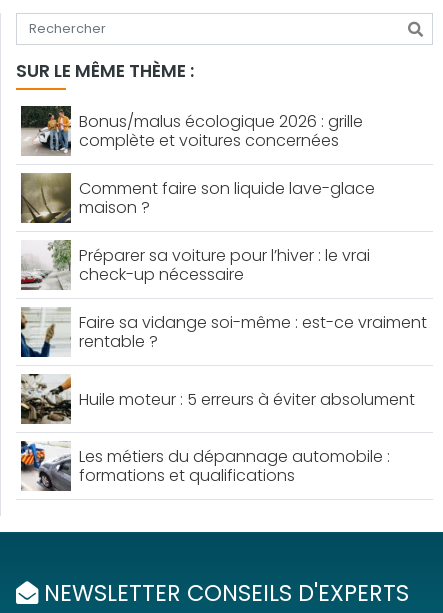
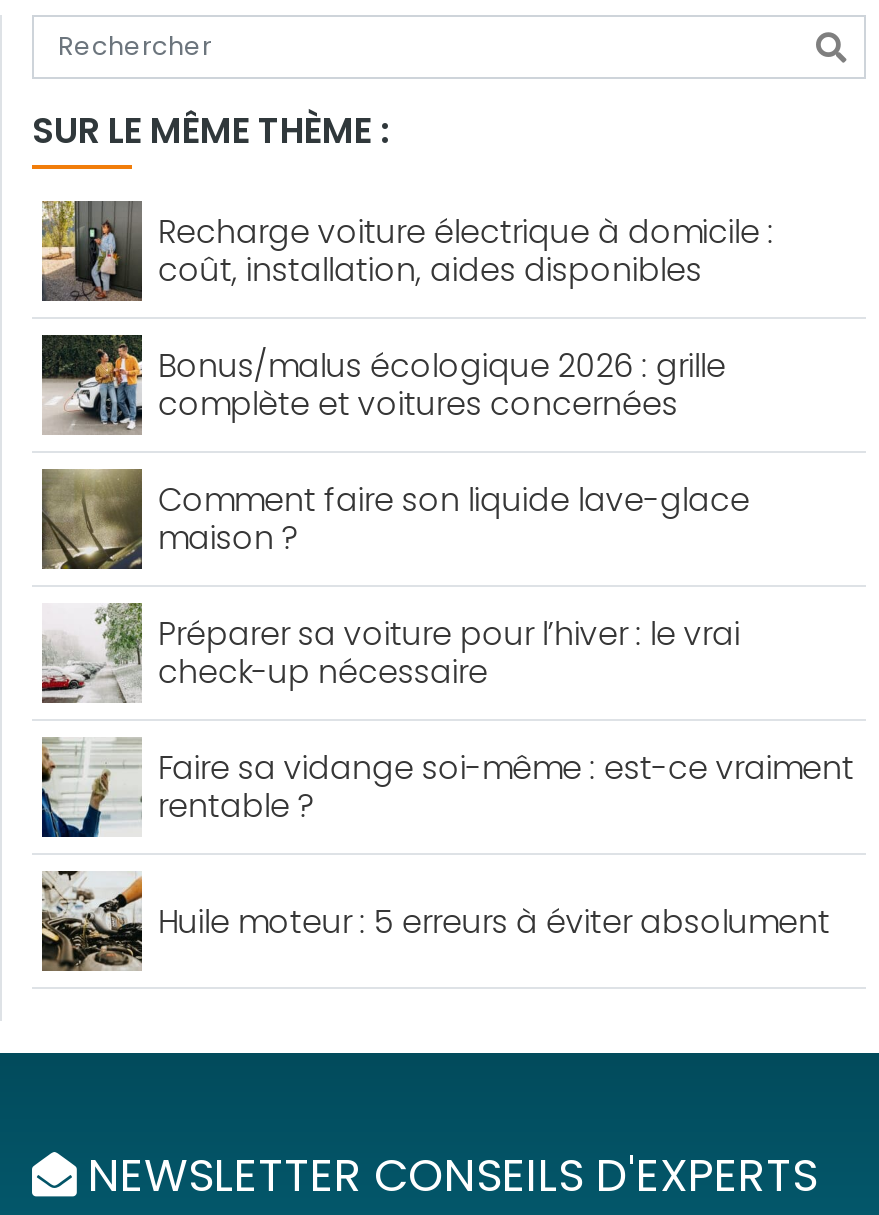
none -> [40,199,774,301] [image] | Recharge voiture électrique à domicile : | coût, installation, aides disponibles
moved [20,105,427,411] -> [40,333,854,944]: [image] | Bonus/malus écologique 2026 : grille | complète et voitures concernées | ... | rentable ? | Huile moteur : 5 erreurs à éviter absolument
[21,441,390,491] [image] | Les métiers du dépannage automobile : | formations et qualifications -> none

